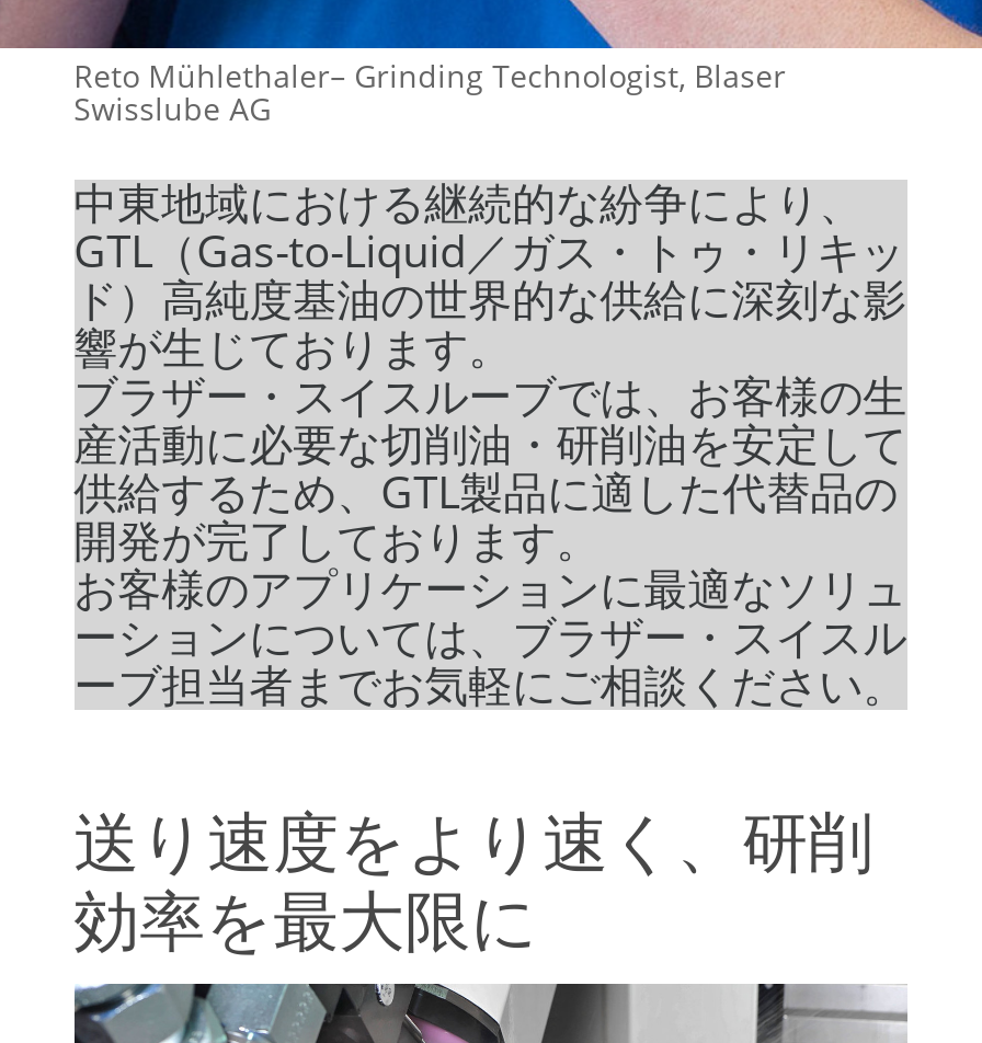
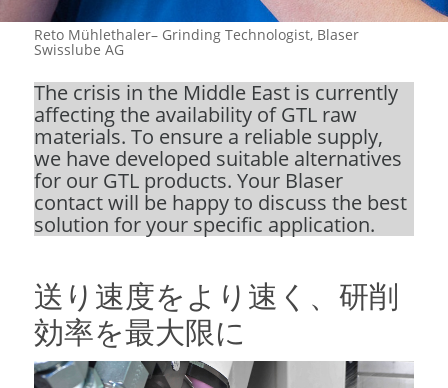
[74,173,907,714] 中東地域における継続的な紛争により、 | GTL（Gas-to-Liquid／ガス・トゥ・リキッ | ド）高純度基油の世界的な供給に深刻な影 | 響が生じております。 | ブラザー・スイスルーブでは、お客様の生 | 産活動に必要な切削油・研削油を安定して | 供給するため、GTL製品に適した代替品の | 開発が完了しております。 | お客様のアプリケーションに最適なソリュ | ーションについては、ブラザー・スイスル | ーブ担当者までお気軽にご相談ください。 -> [34,79,407,238] The crisis in the Middle East is currently | affecting the availability of GTL raw | materials. To ensure a reliable supply, | we have developed suitable alternatives | for our GTL products. Your Blaser | contact will be happy to discuss the best | solution for your specific application.

